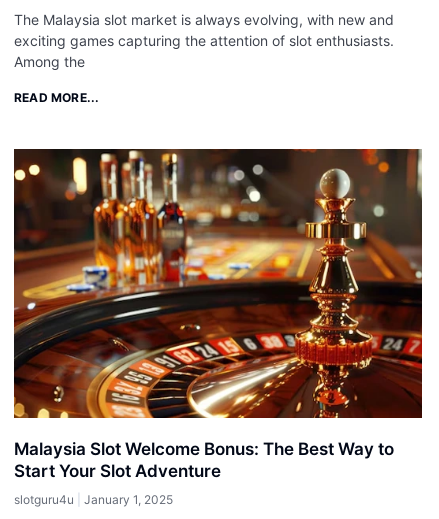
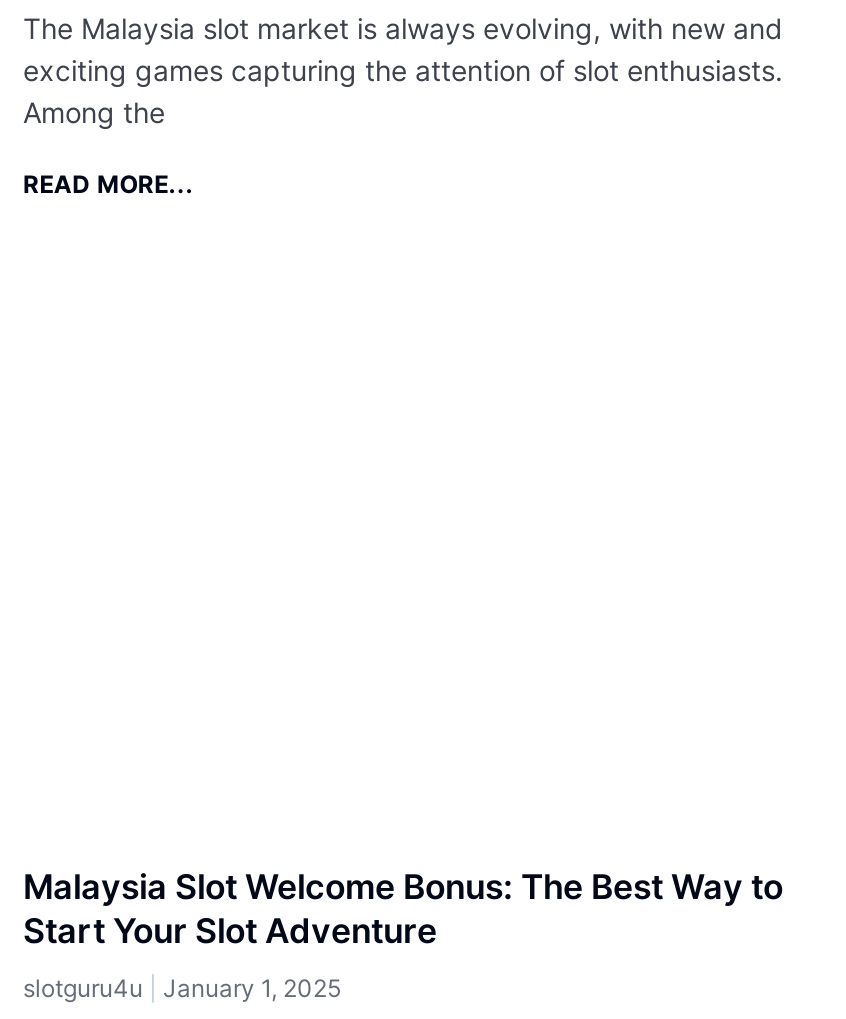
[13,148,423,419] [image] -> none

